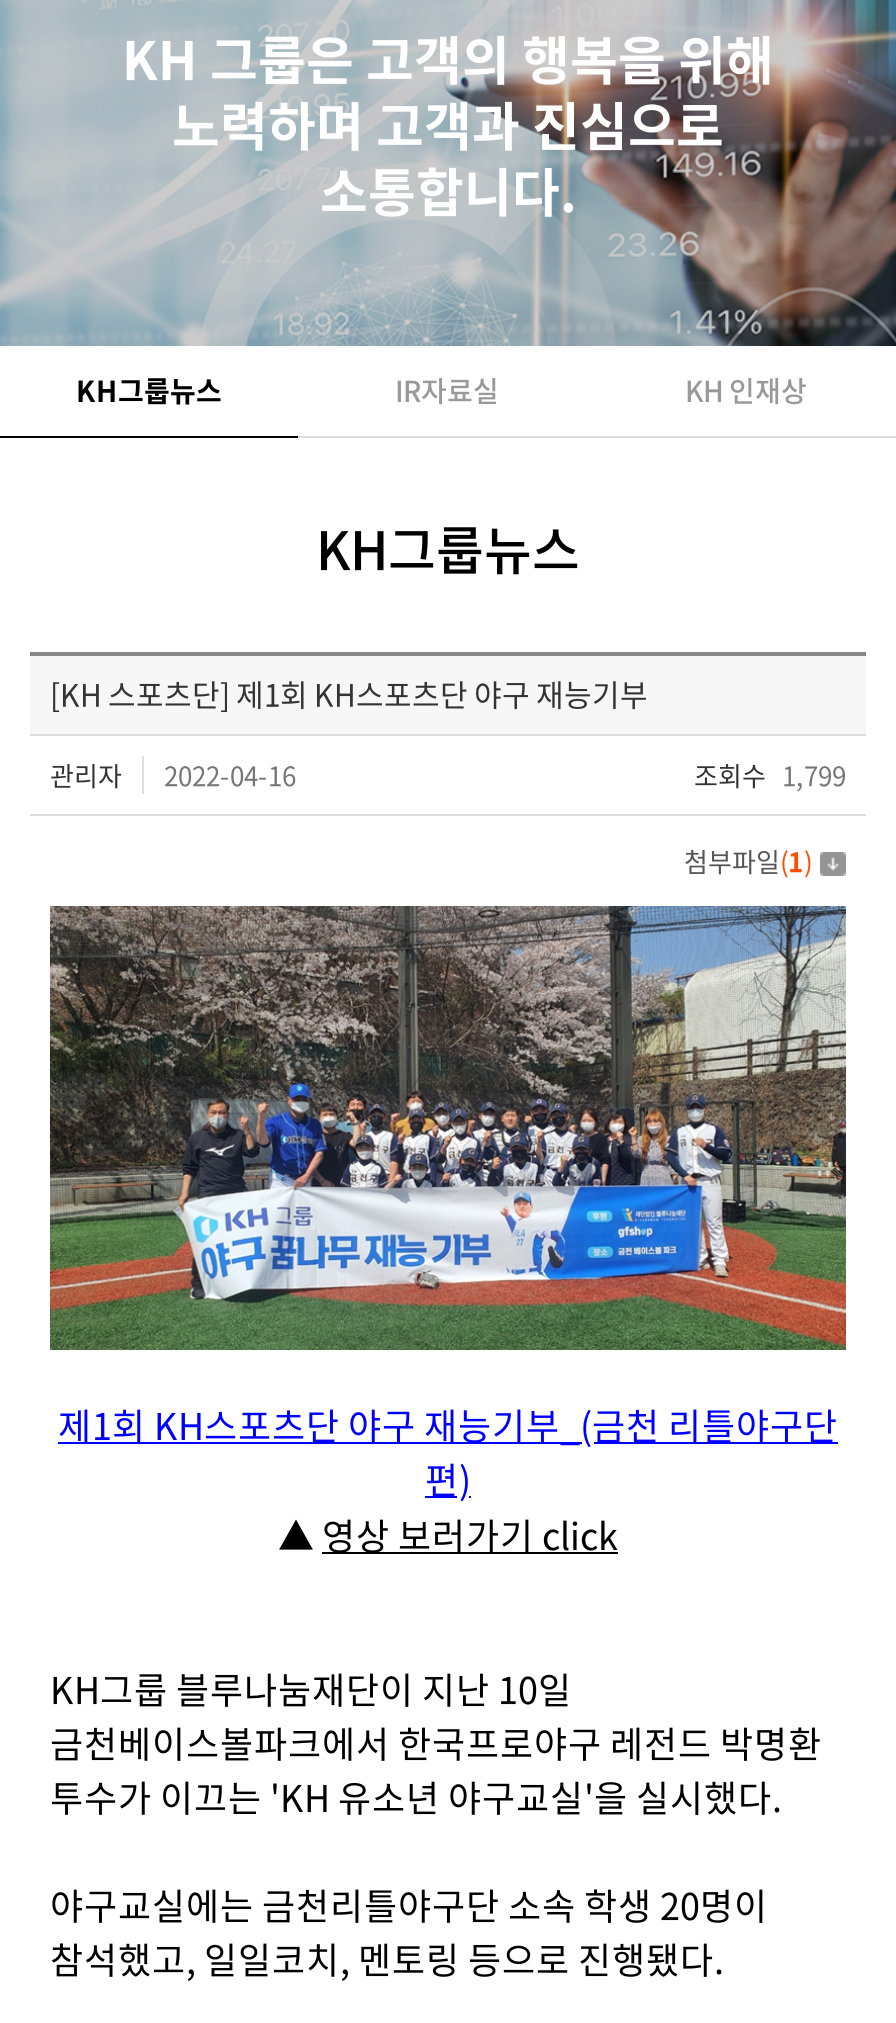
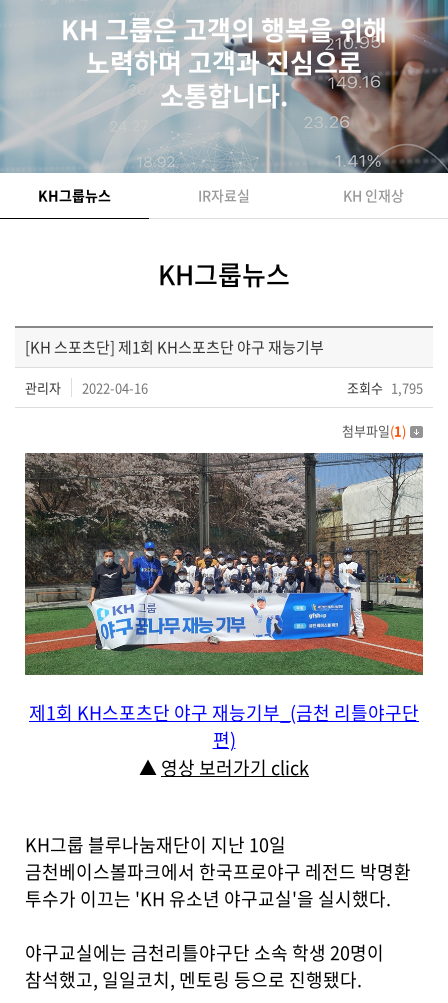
[694,756,846,794] 조회수 1,799 -> [347,378,423,397] 조회수 1,795

